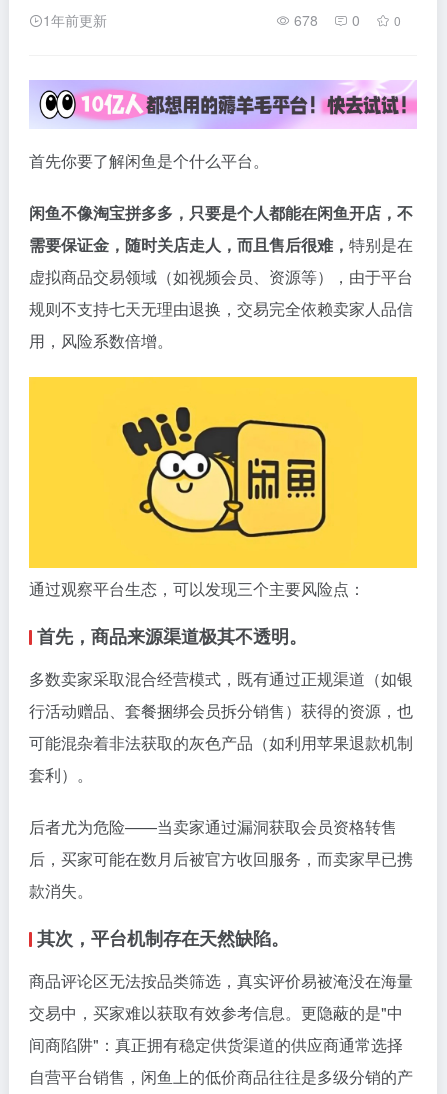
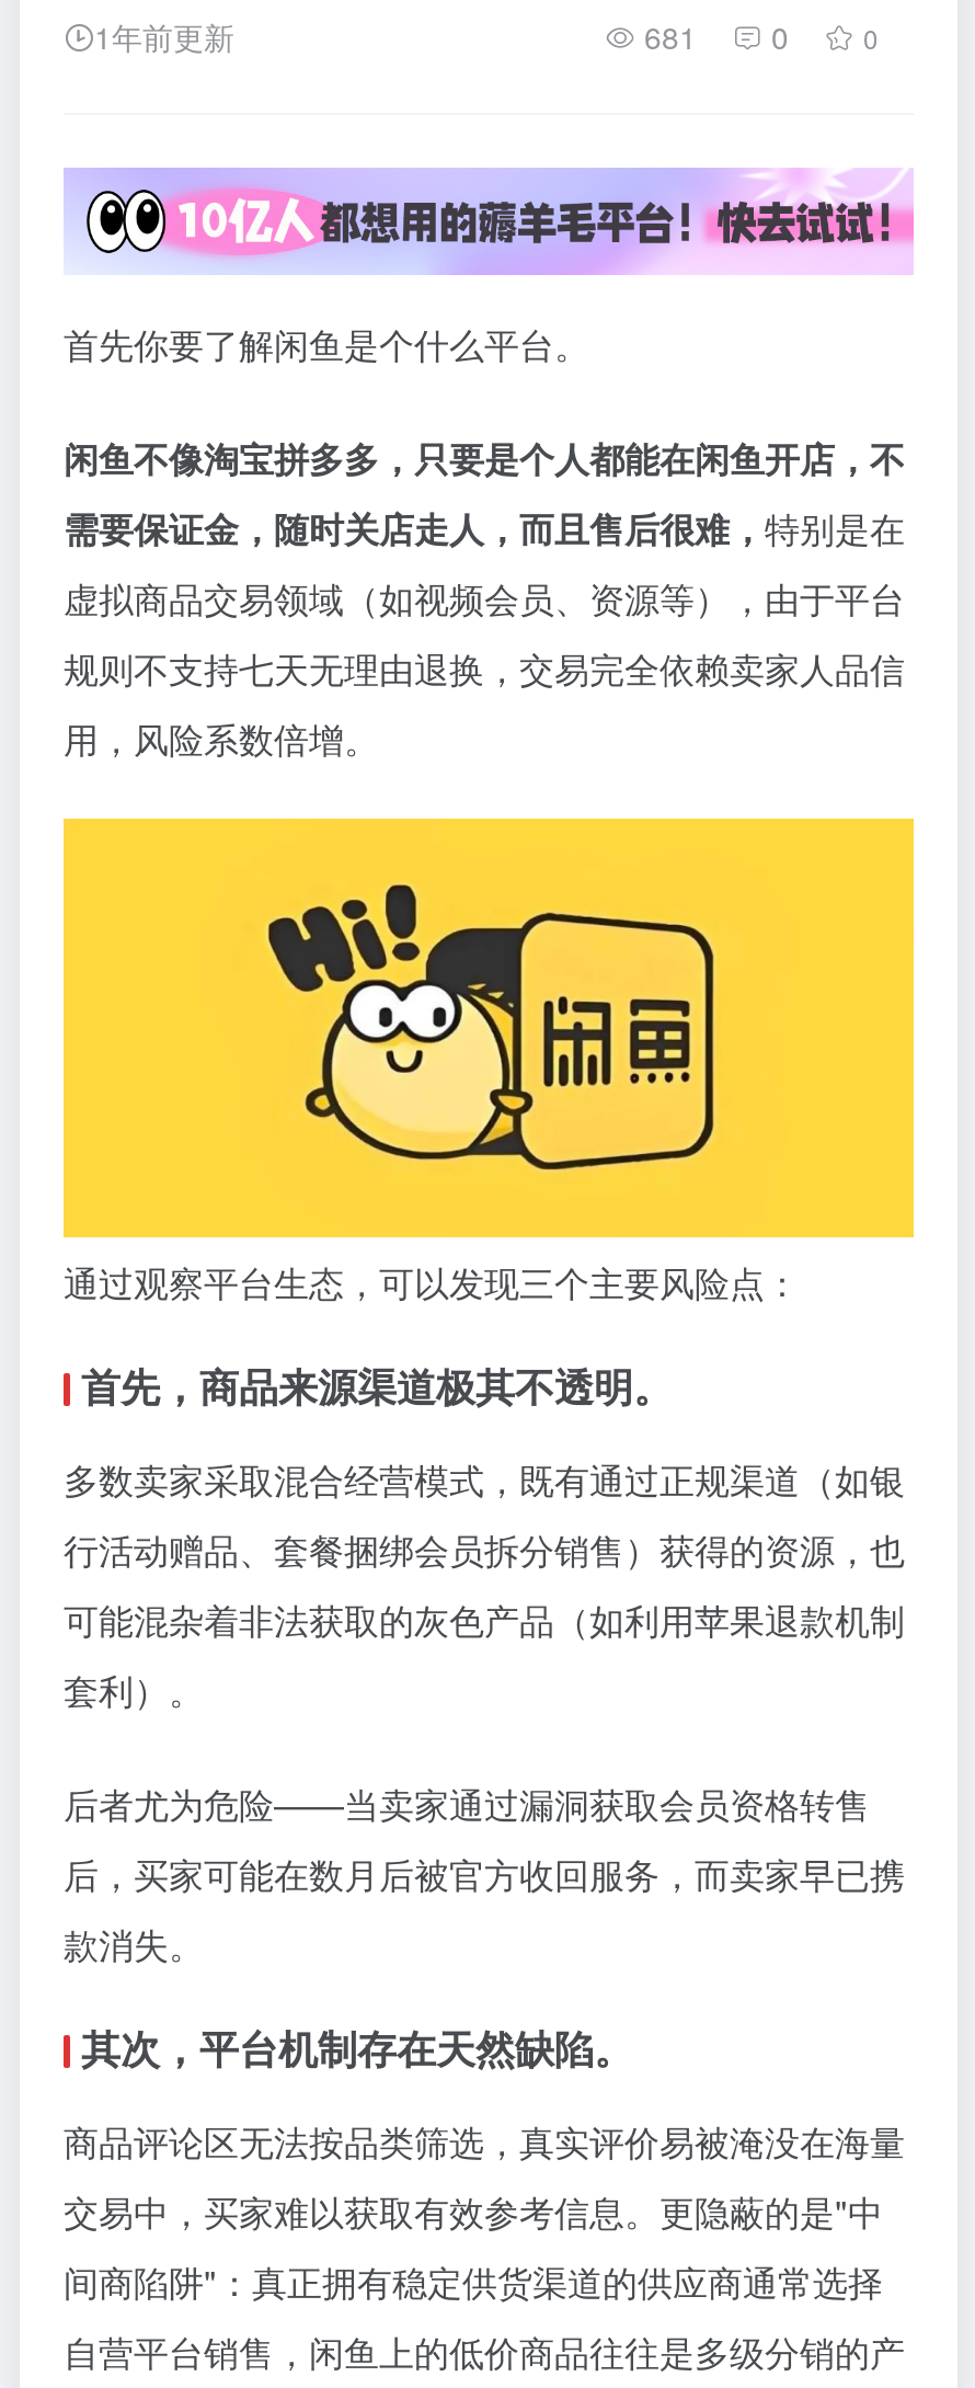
[290,10,401,30] 678 0 0 -> [635,14,879,58] 681 0 0

